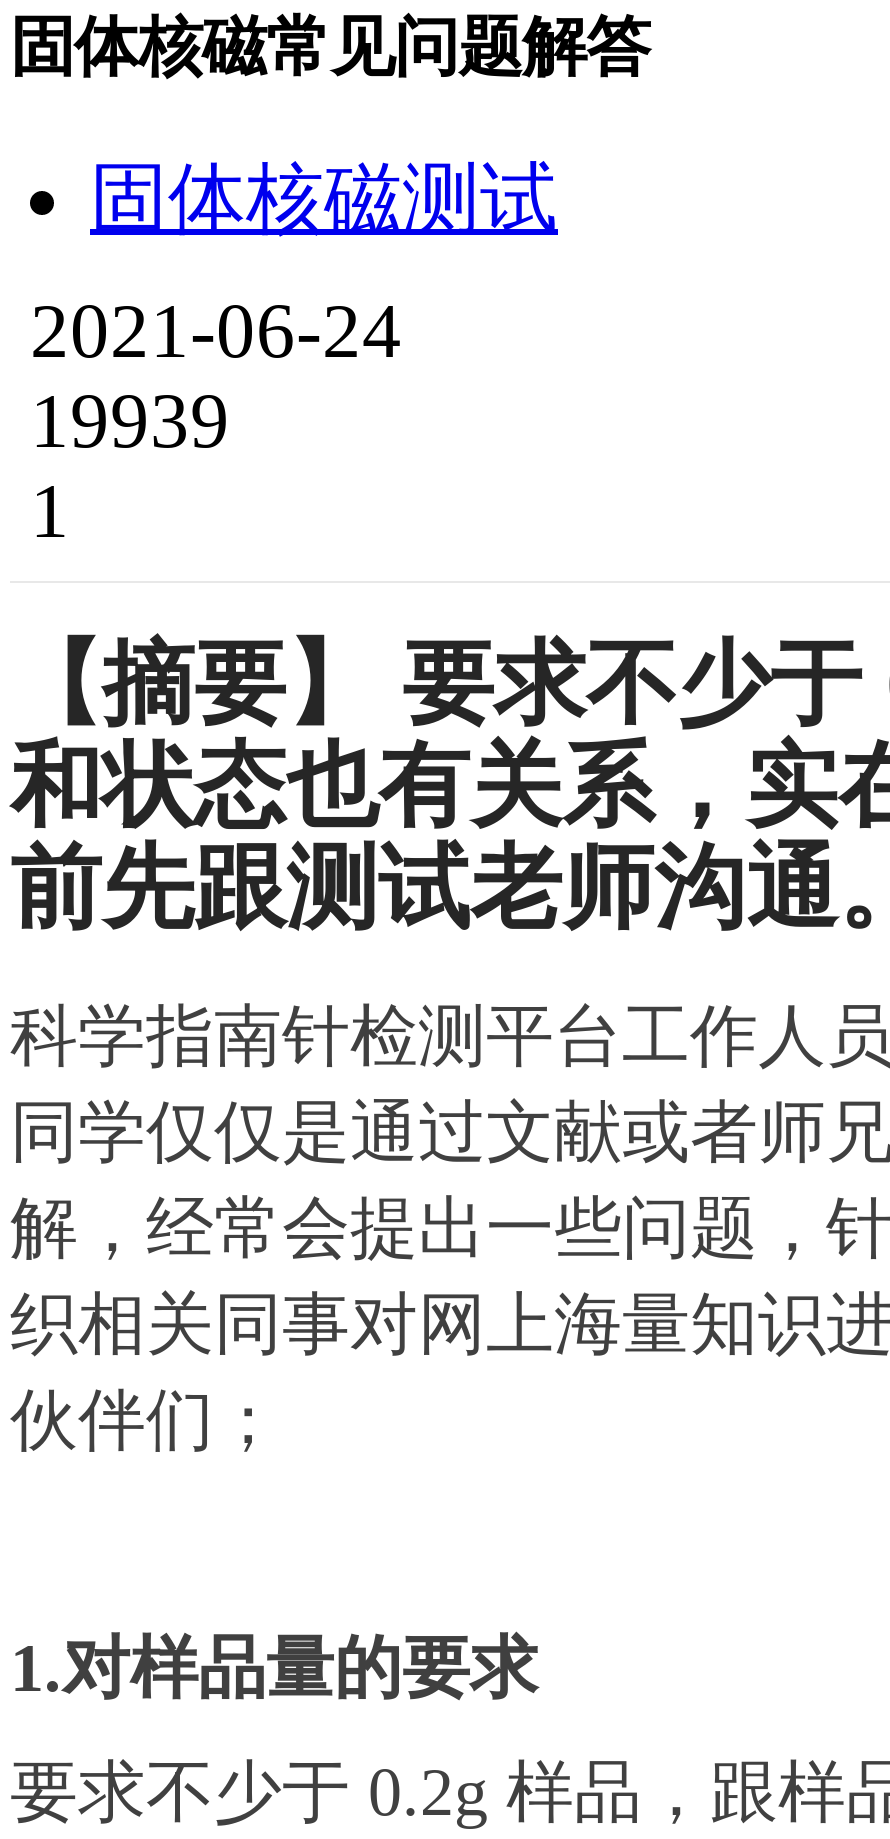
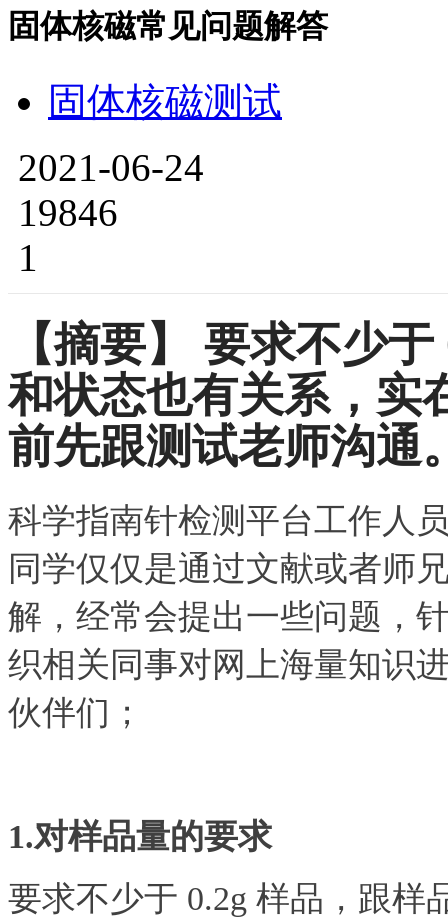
[10,377,230,463] 19939 -> [8,191,118,234] 19846

